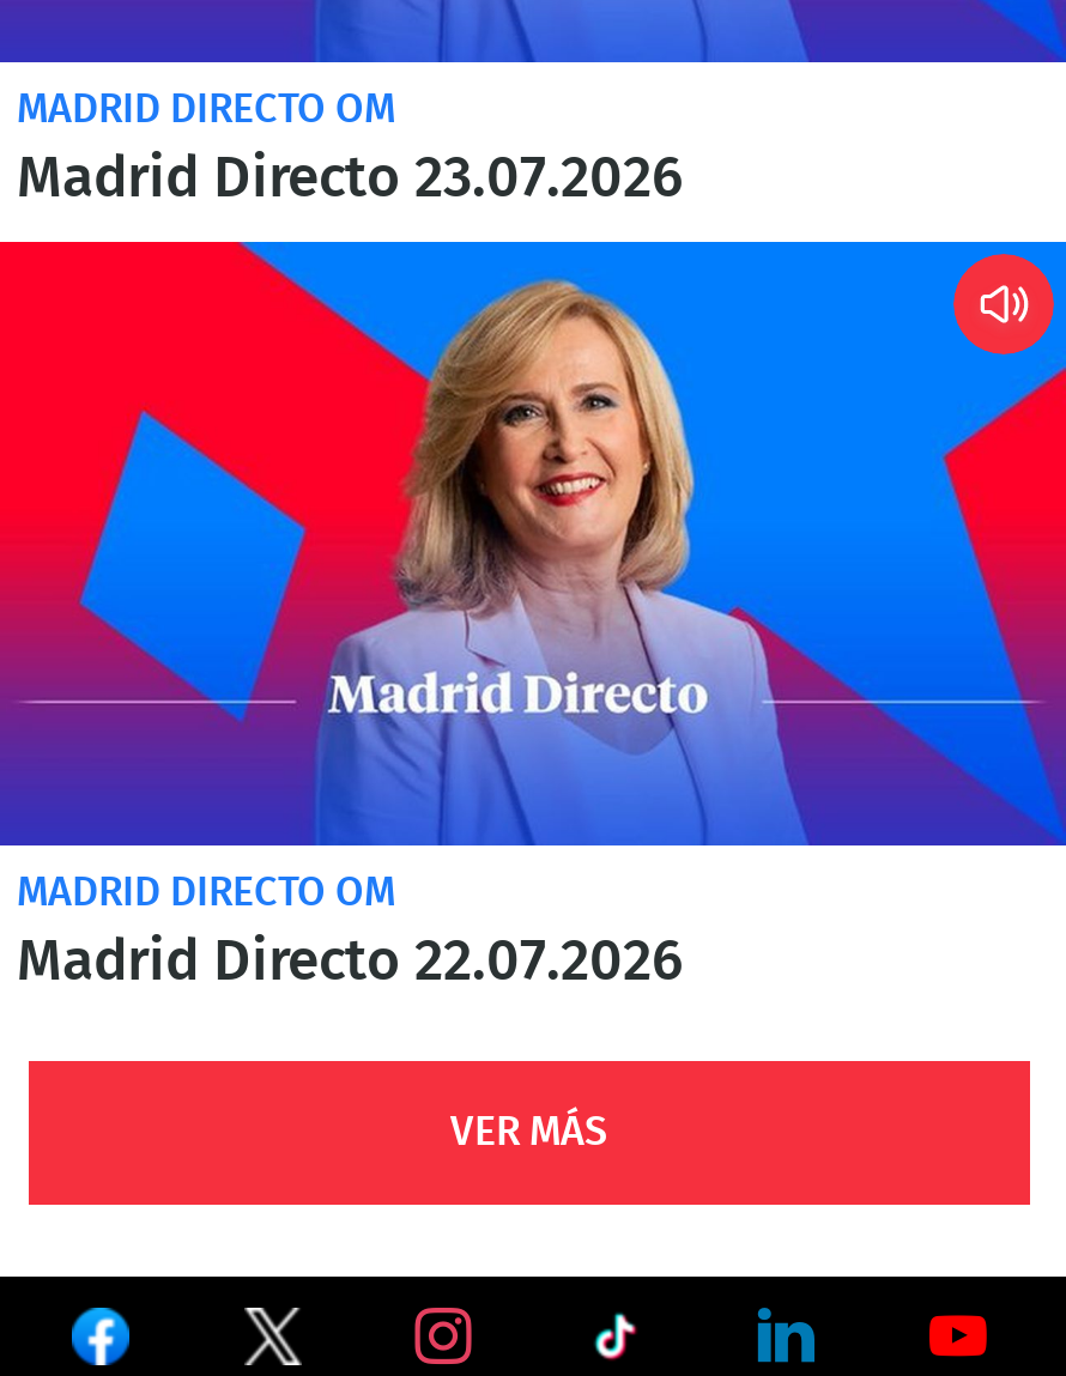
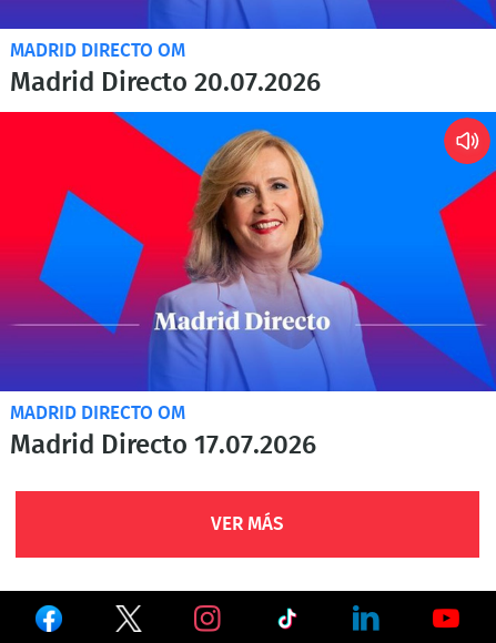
[17,151,683,208] Madrid Directo 23.07.2026 -> [10,70,321,96] Madrid Directo 20.07.2026
[17,934,683,992] Madrid Directo 22.07.2026 -> [10,432,316,459] Madrid Directo 17.07.2026

